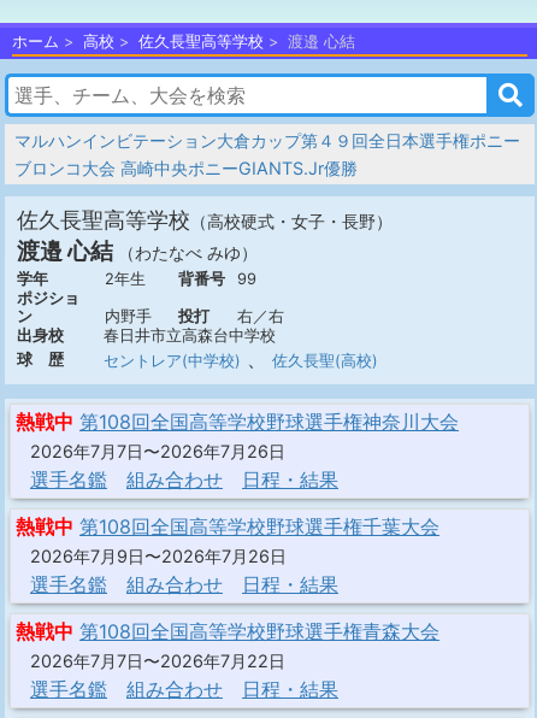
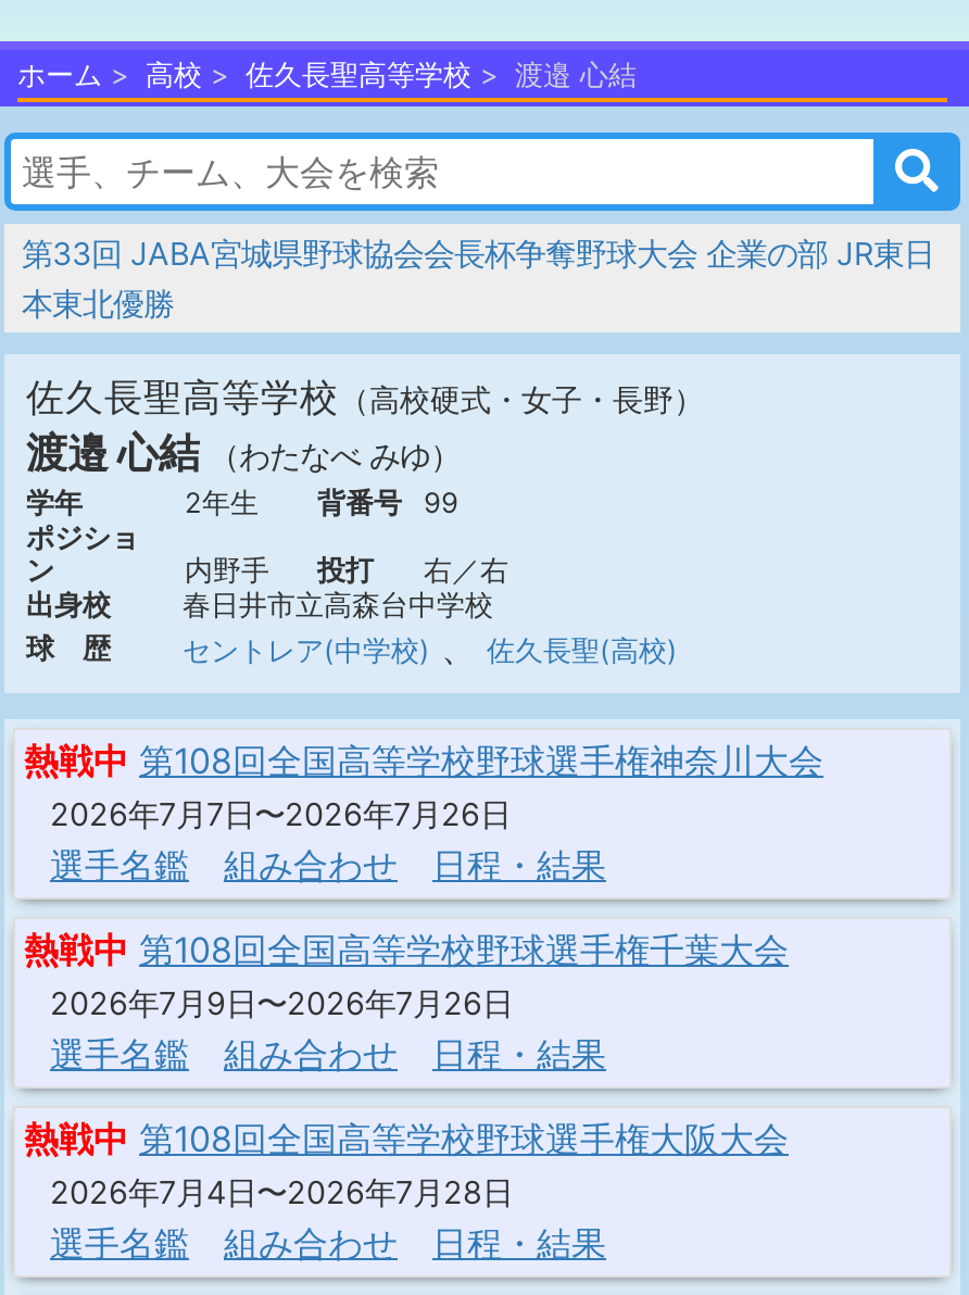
[14,130,520,178] マルハンインビテーション大倉カップ第４９回全日本選手権ポニー | ブロンコ大会 高崎中央ポニーGIANTS.Jr優勝 -> [22,235,934,322] 第33回 JABA宮城県野球協会会長杯争奪野球大会 企業の部 JR東日 | 本東北優勝
[16,619,439,643] 熱戦中 第108回全国高等学校野球選手権青森大会 -> [24,1117,789,1160] 熱戦中 第108回全国高等学校野球選手権大阪大会
[30,651,285,671] 2026年7月7日〜2026年7月22日 -> [50,1173,513,1210] 2026年7月4日〜2026年7月28日

